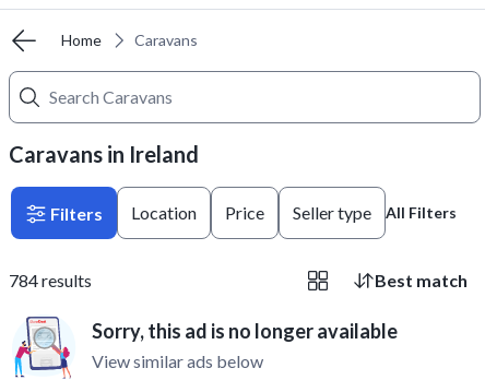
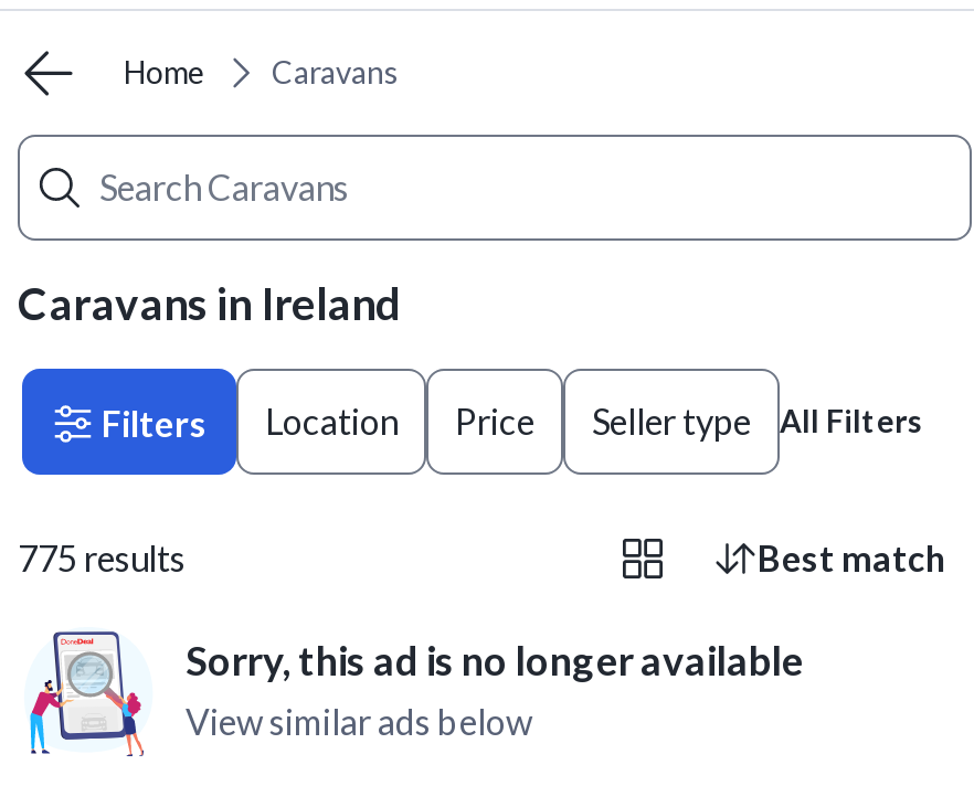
[9,270,92,290] 784 results -> [18,537,186,578] 775 results

